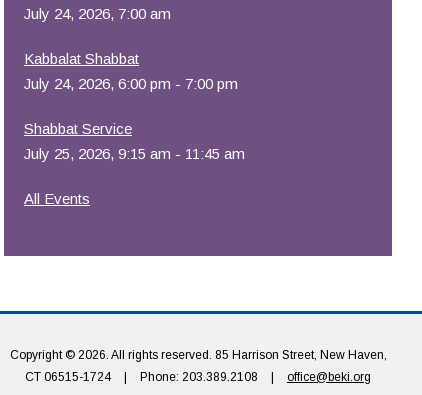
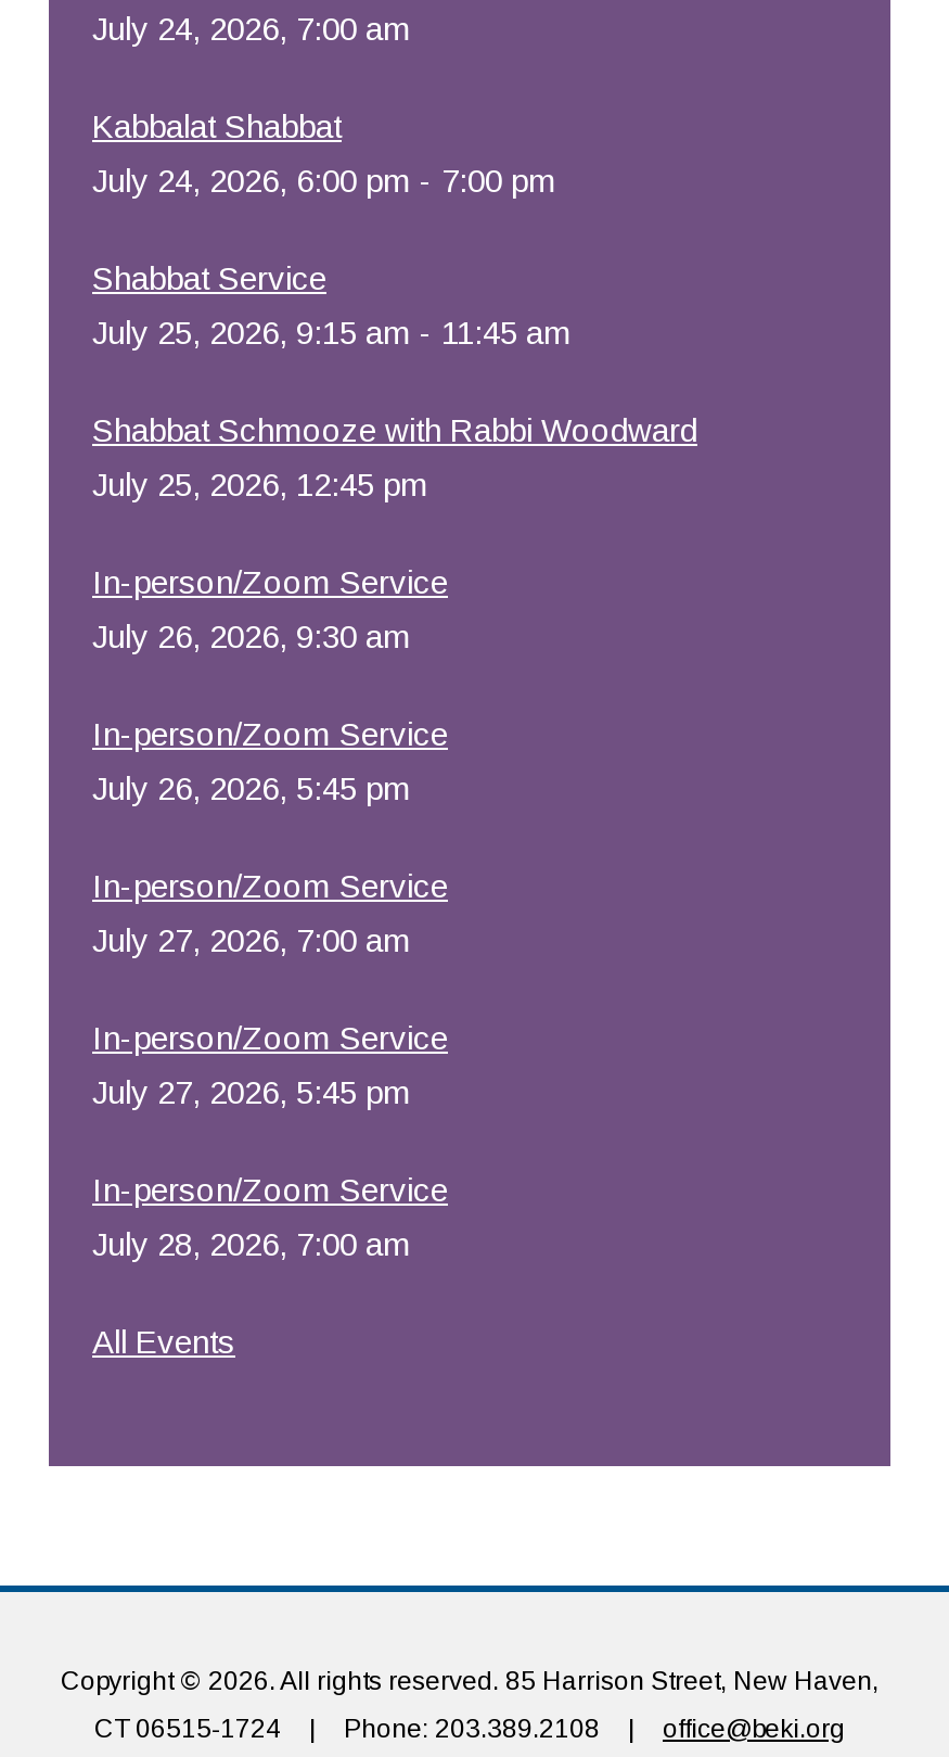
none -> [92,411,697,1262] Shabbat Schmooze with Rabbi Woodward | July 25, 2026, 12:45 pm | In-person/Zoom Service | July 26, 2026, 9:30 am | In-person/Zoom Service | July 26, 2026, 5:45 pm | In-person/Zoom Service | July 27, 2026, 7:00 am | In-person/Zoom Service | July 27, 2026, 5:45 pm | In-person/Zoom Service | July 28, 2026, 7:00 am

